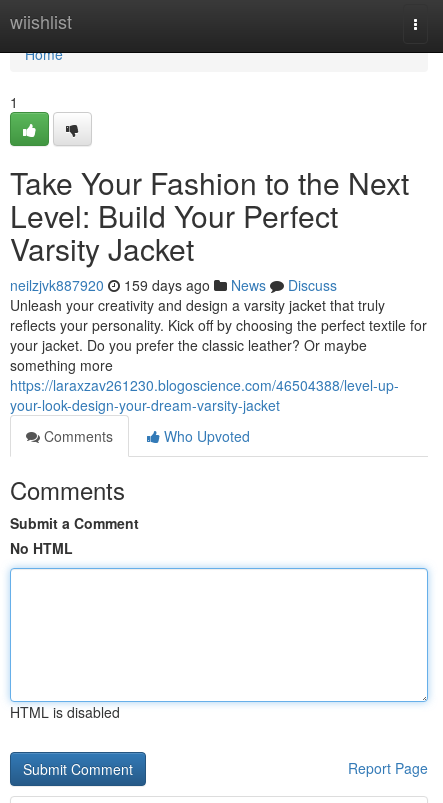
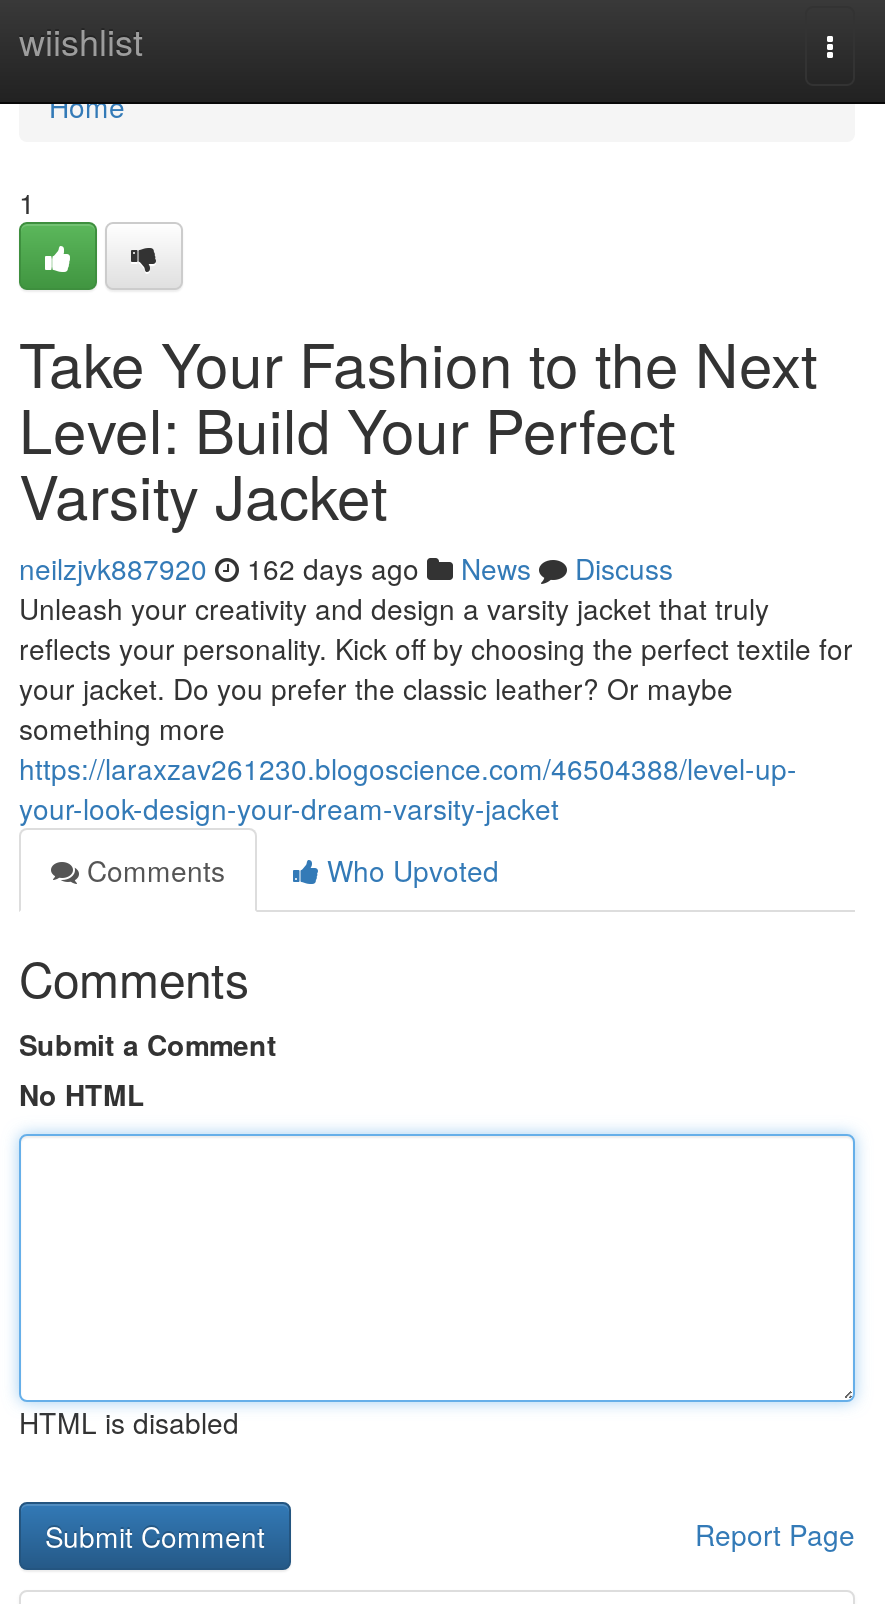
[10,275,337,295] neilzjvk887920 159 days ago News Discuss -> [19,548,673,588] neilzjvk887920 162 days ago News Discuss

